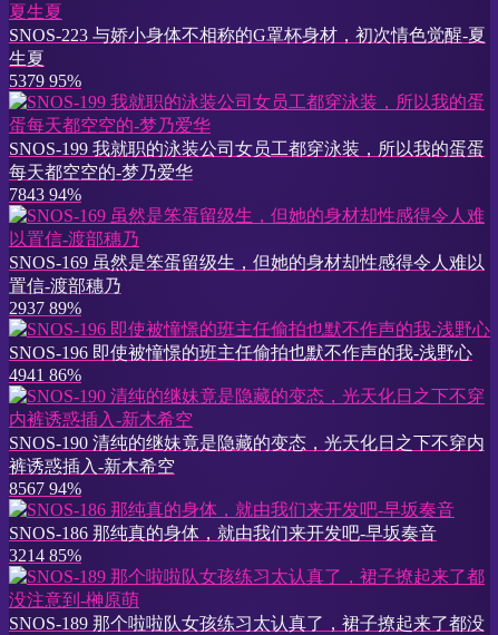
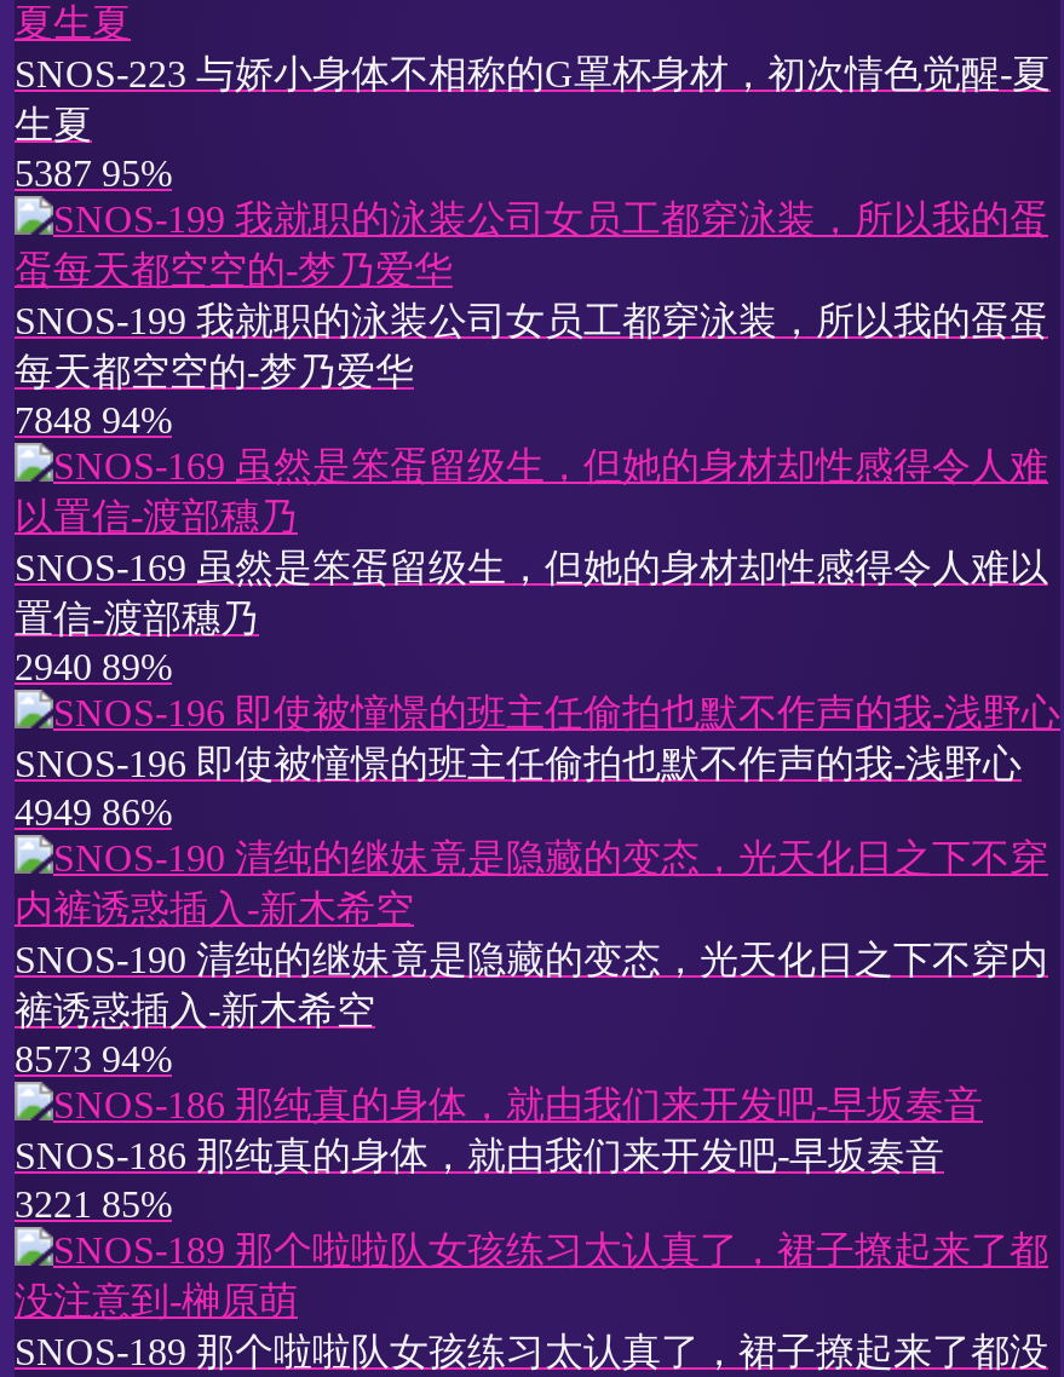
[9,71,81,90] 5379 95% -> [15,152,172,193] 5387 95%
[9,185,81,204] 7843 94% -> [15,399,172,440] 7848 94%
[9,298,81,317] 2937 89% -> [15,645,172,687] 2940 89%
[9,365,81,384] 4941 86% -> [15,791,172,832] 4949 86%
[9,479,81,498] 8567 94% -> [15,1037,172,1079] 8573 94%
[9,546,81,564] 3214 85% -> [15,1183,172,1224] 3221 85%

